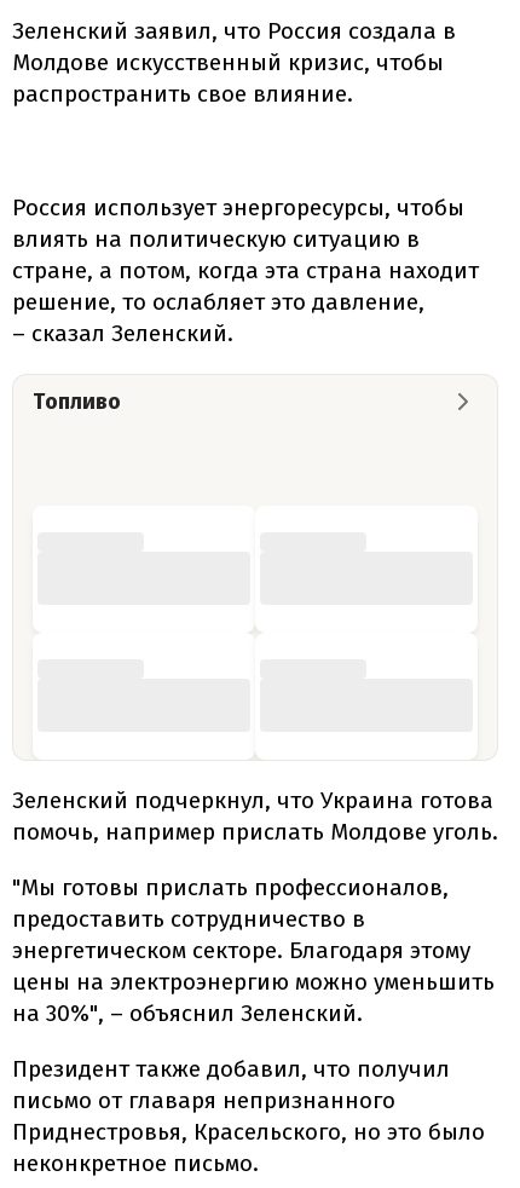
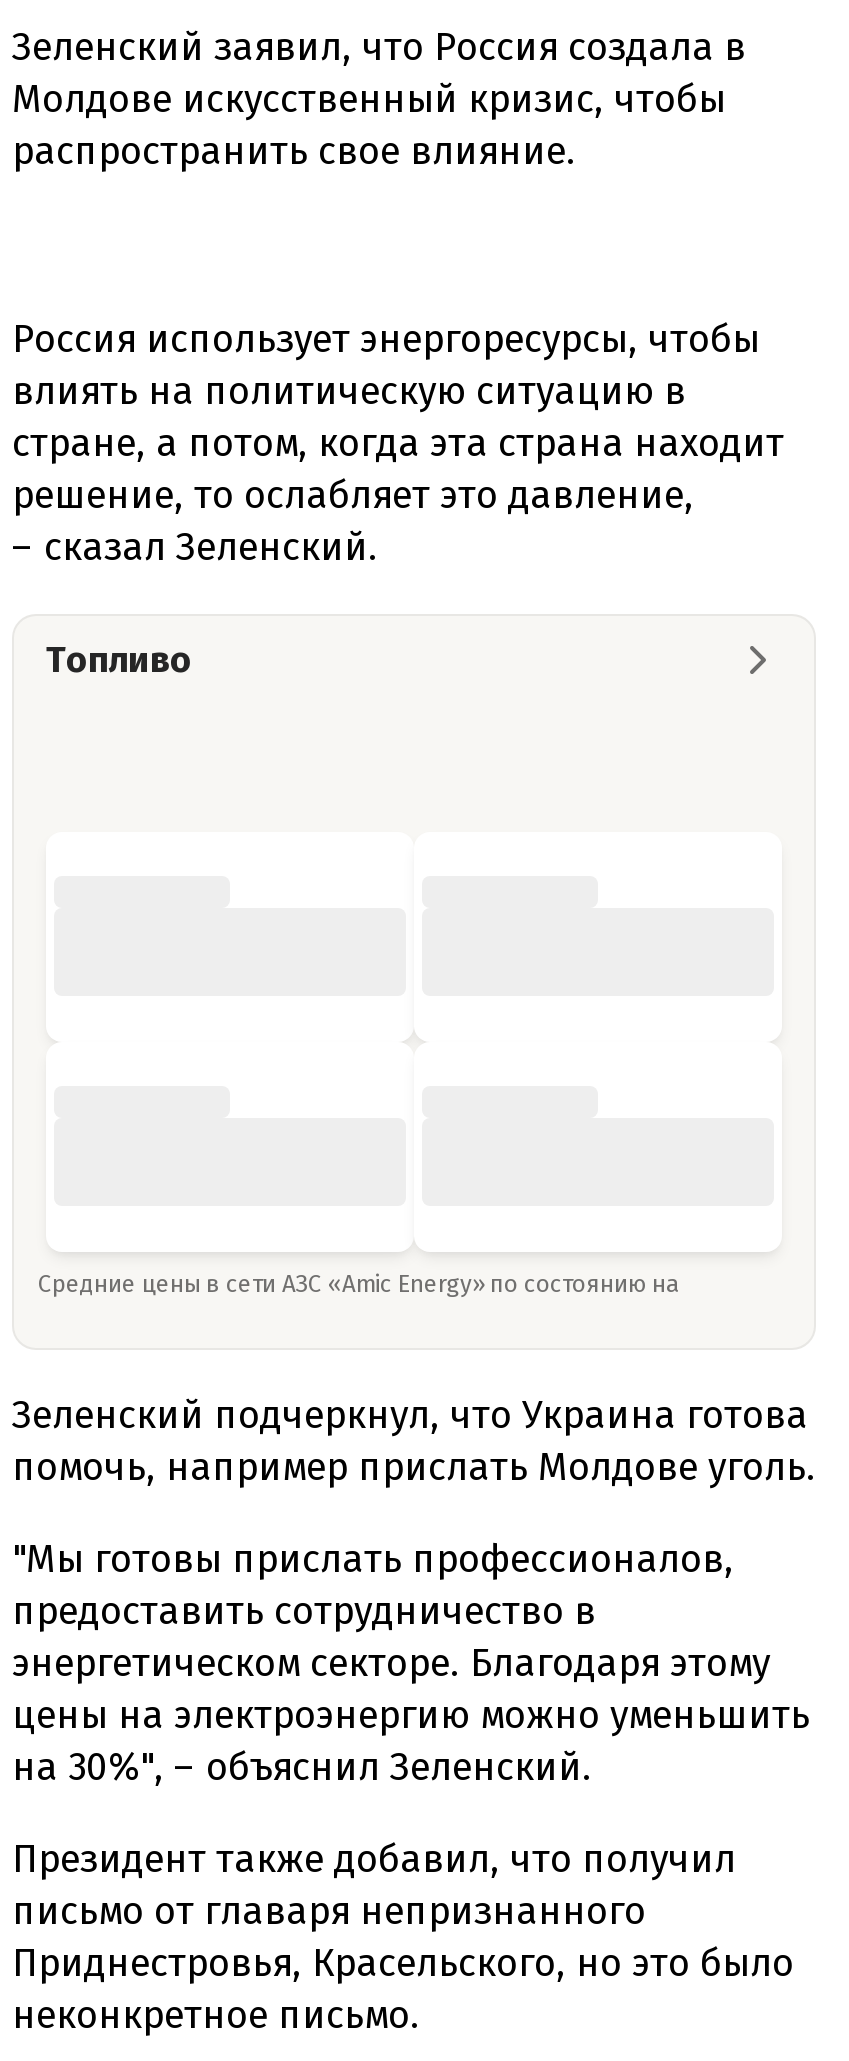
none -> [38,1269,686,1297] Средние цены в сети АЗС «Amic Energy» по состоянию на

